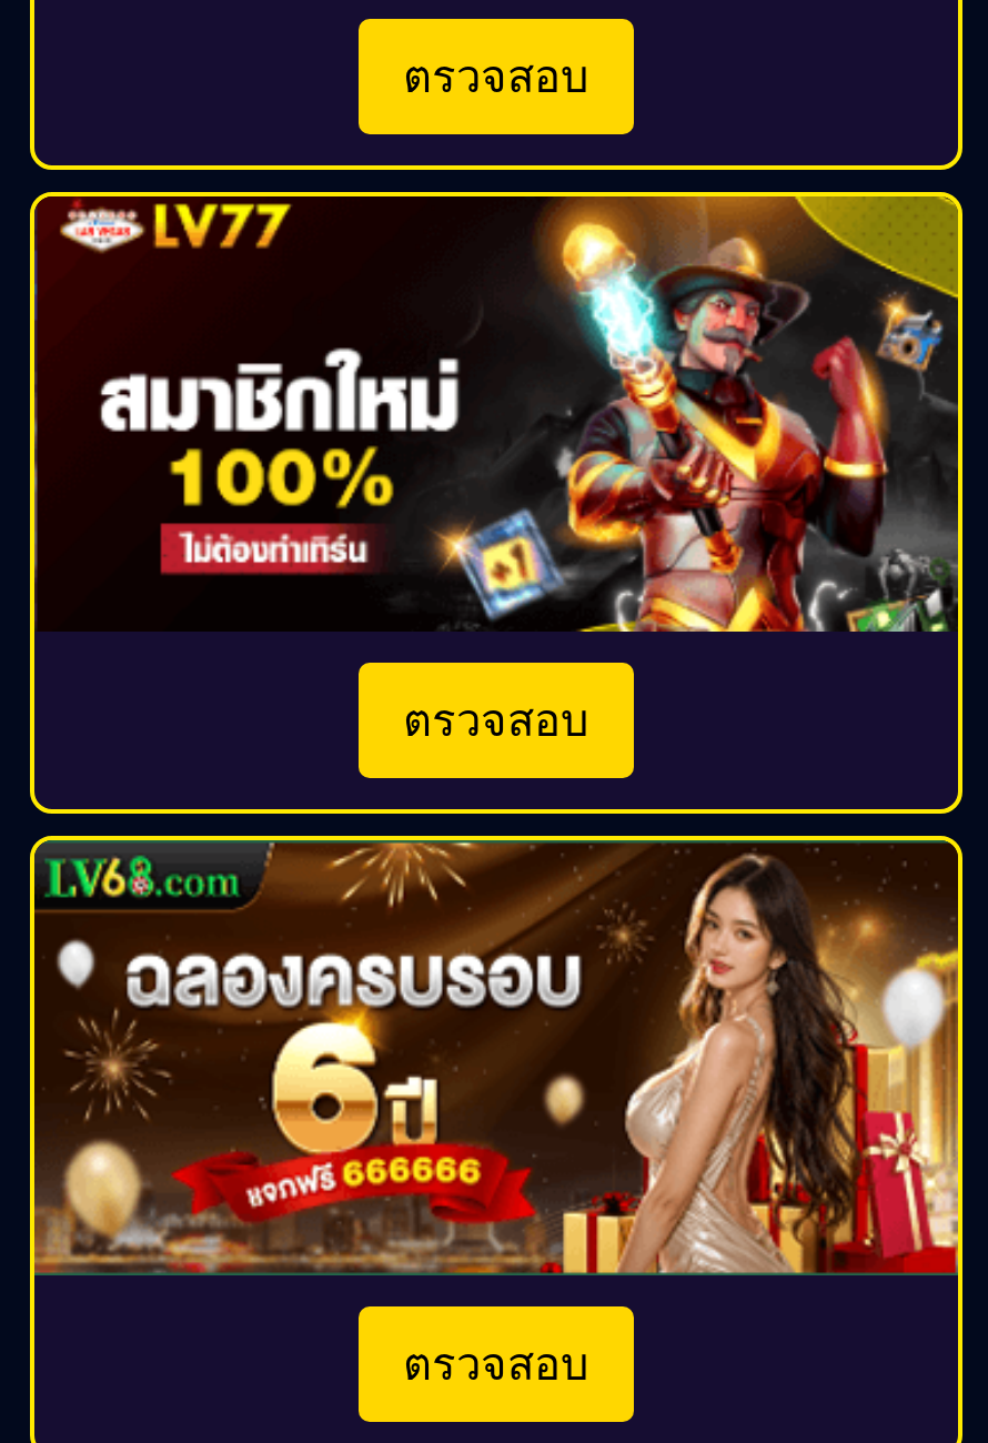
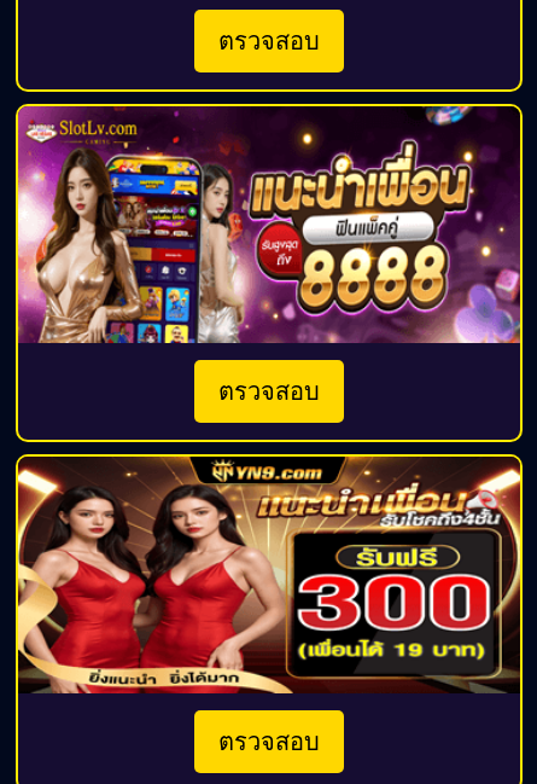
[34,191,960,635] [image] -> [17,103,521,344] [image]
[32,835,960,1276] [image] -> [17,453,521,695] [image]

